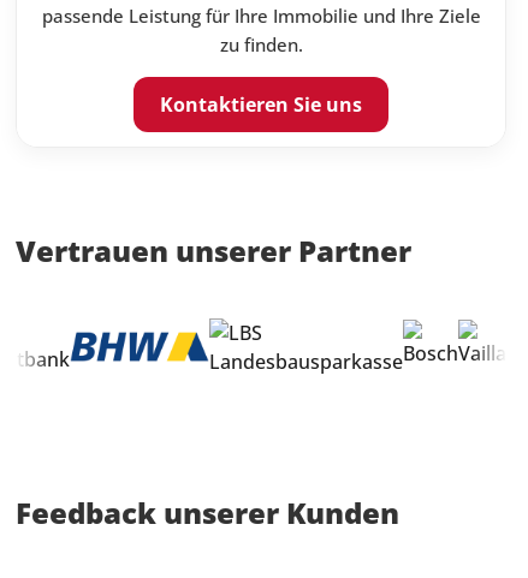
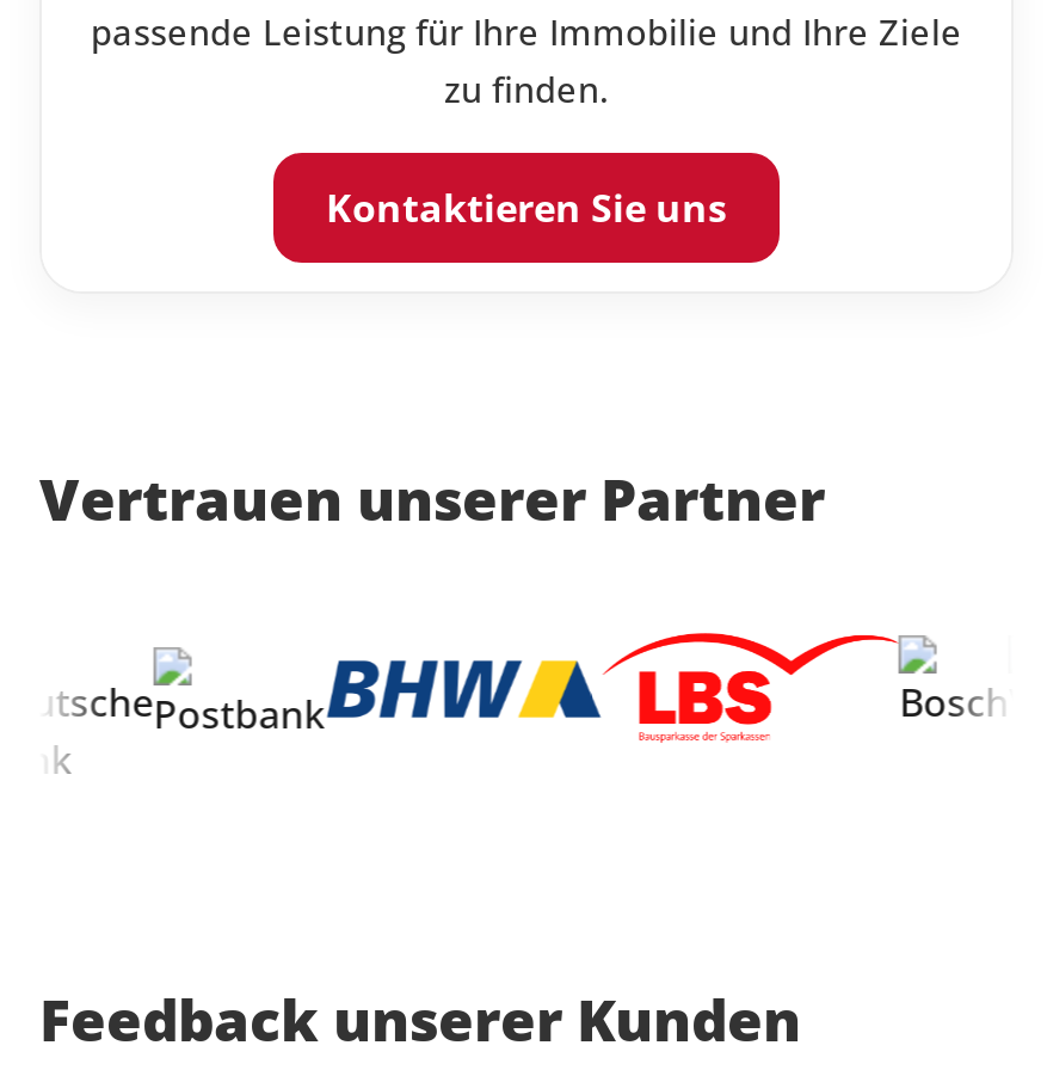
[25,318,490,375] [image] -> [54,631,954,774] [image]

